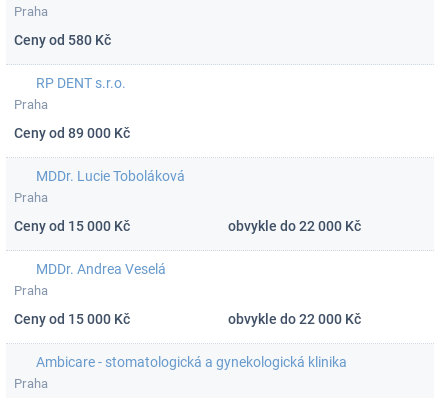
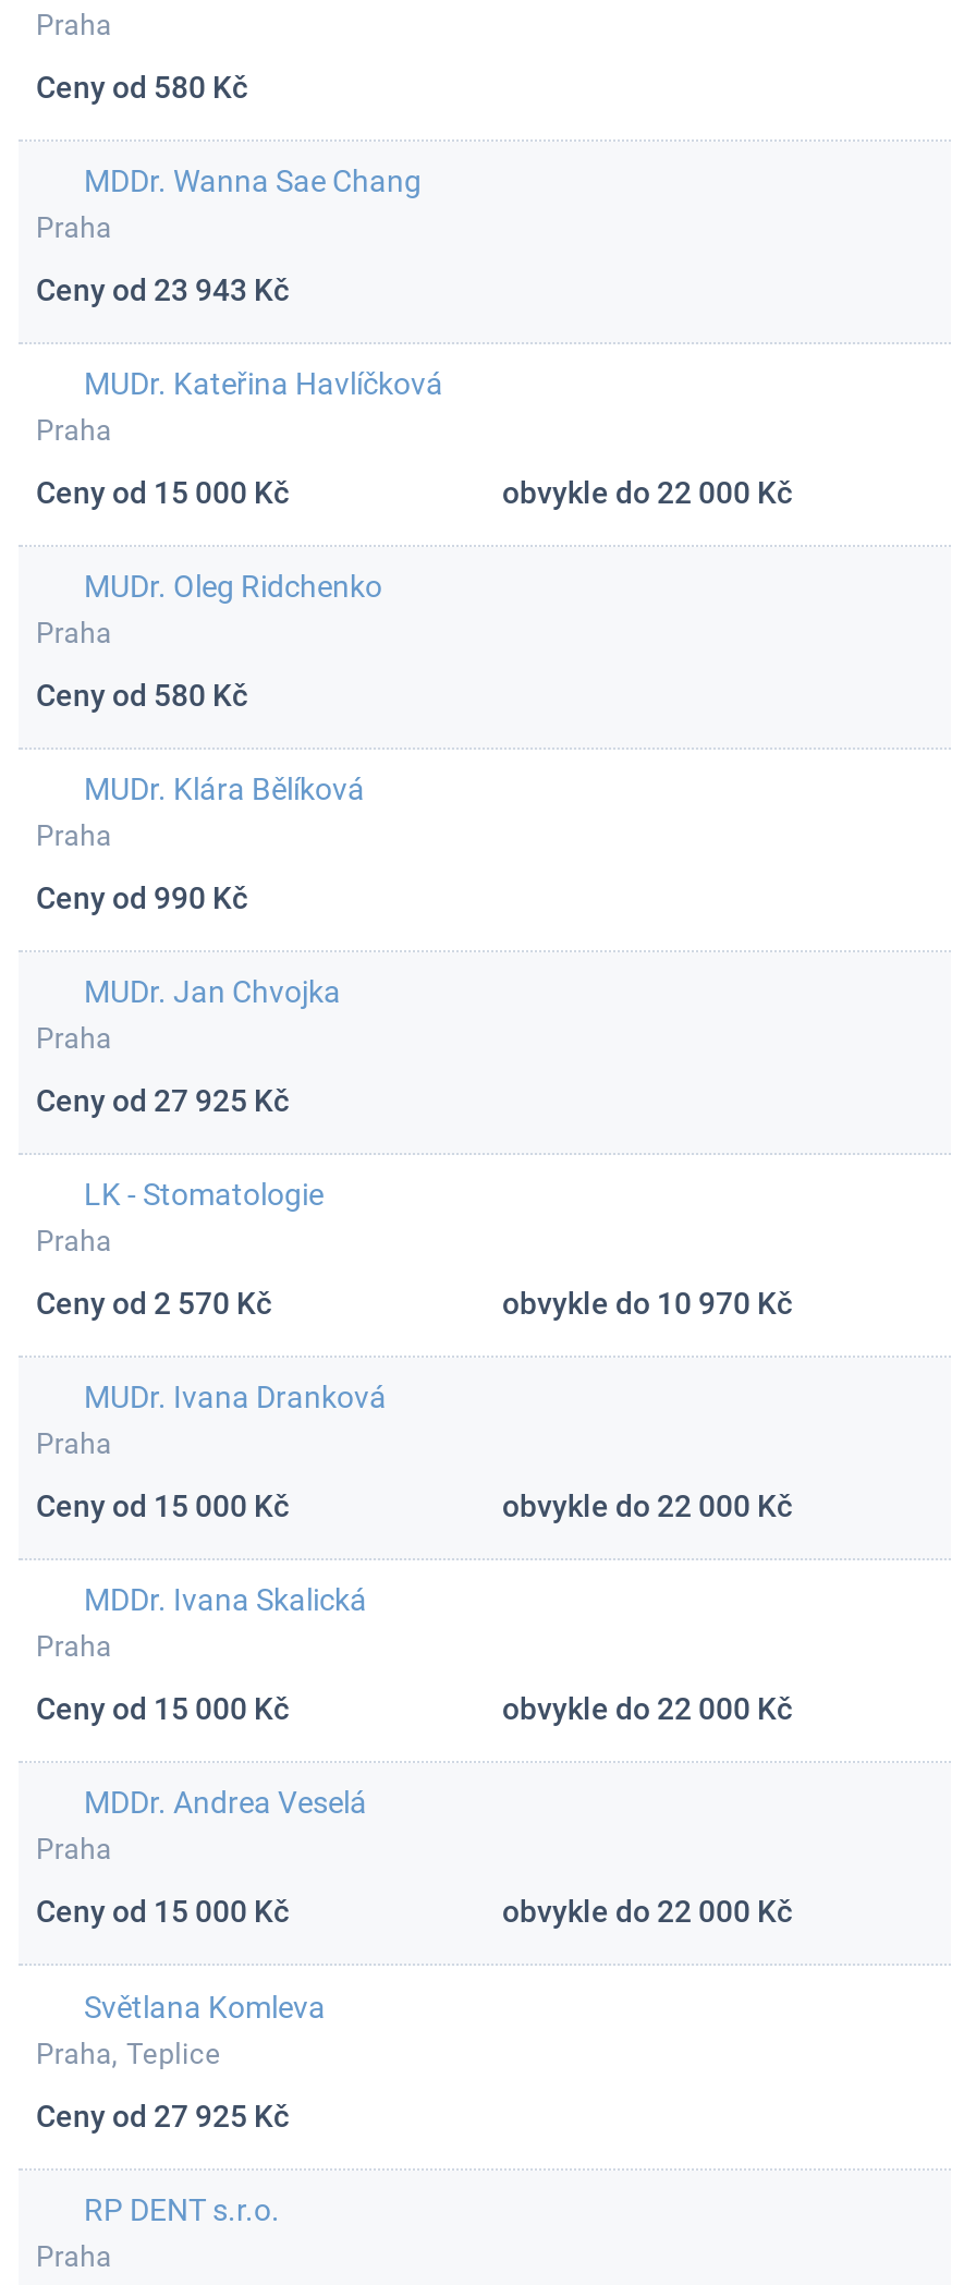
[36,75,126,91] RP DENT s.r.o. -> [84,163,422,198] MDDr. Wanna Sae Chang
[14,125,185,184] Ceny od 89 000 Kč | MDDr. Lucie Toboláková -> [36,272,792,1617] Ceny od 23 943 Kč | MUDr. Kateřina Havlíčková | Praha | Ceny od 15 000 Kč | obvykle do 22 000 Kč | MUDr. Oleg Ridchenko | Praha | Ceny od 580 Kč | MUDr. Klára Bělíková | Praha | Ceny od 990 Kč | MUDr. Jan Chvojka | Praha | Ceny od 27 925 Kč | LK - Stomatologie | Praha | Ceny od 2 570 Kč | obvykle do 10 970 Kč | MUDr. Ivana Dranková | Praha | Ceny od 15 000 Kč | obvykle do 22 000 Kč | MDDr. Ivana Skalická
[36,354,347,370] Ambicare - stomatologická a gynekologická klinika -> [36,1990,326,2227] Světlana Komleva | Praha, Teplice | Ceny od 27 925 Kč | RP DENT s.r.o.

